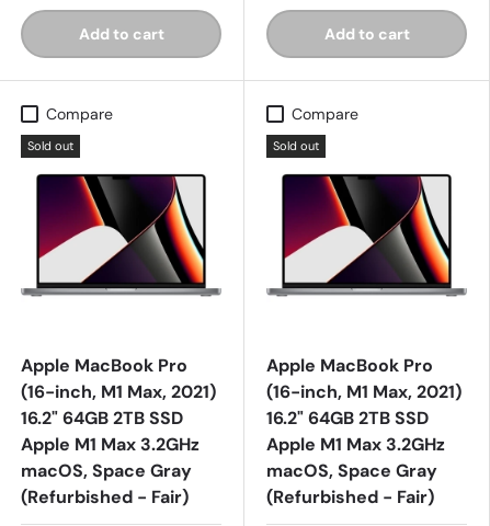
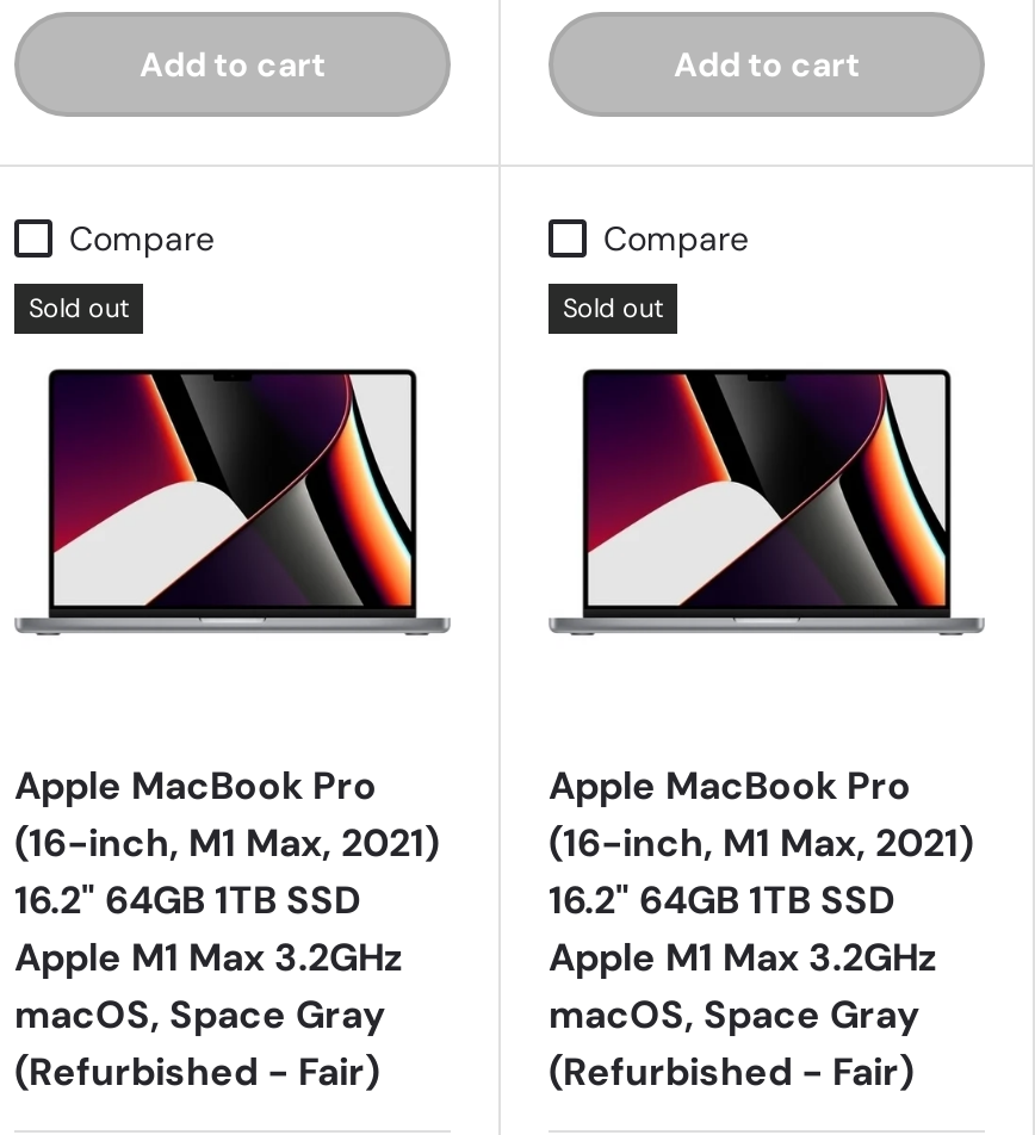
[21,406,183,429] 16.2" 64GB 2TB SSD -> [14,875,360,925] 16.2" 64GB 1TB SSD
[266,406,429,429] 16.2" 64GB 2TB SSD -> [549,875,894,925] 16.2" 64GB 1TB SSD

